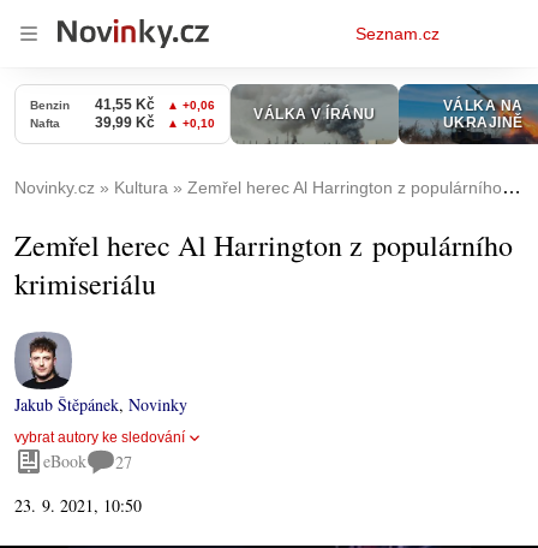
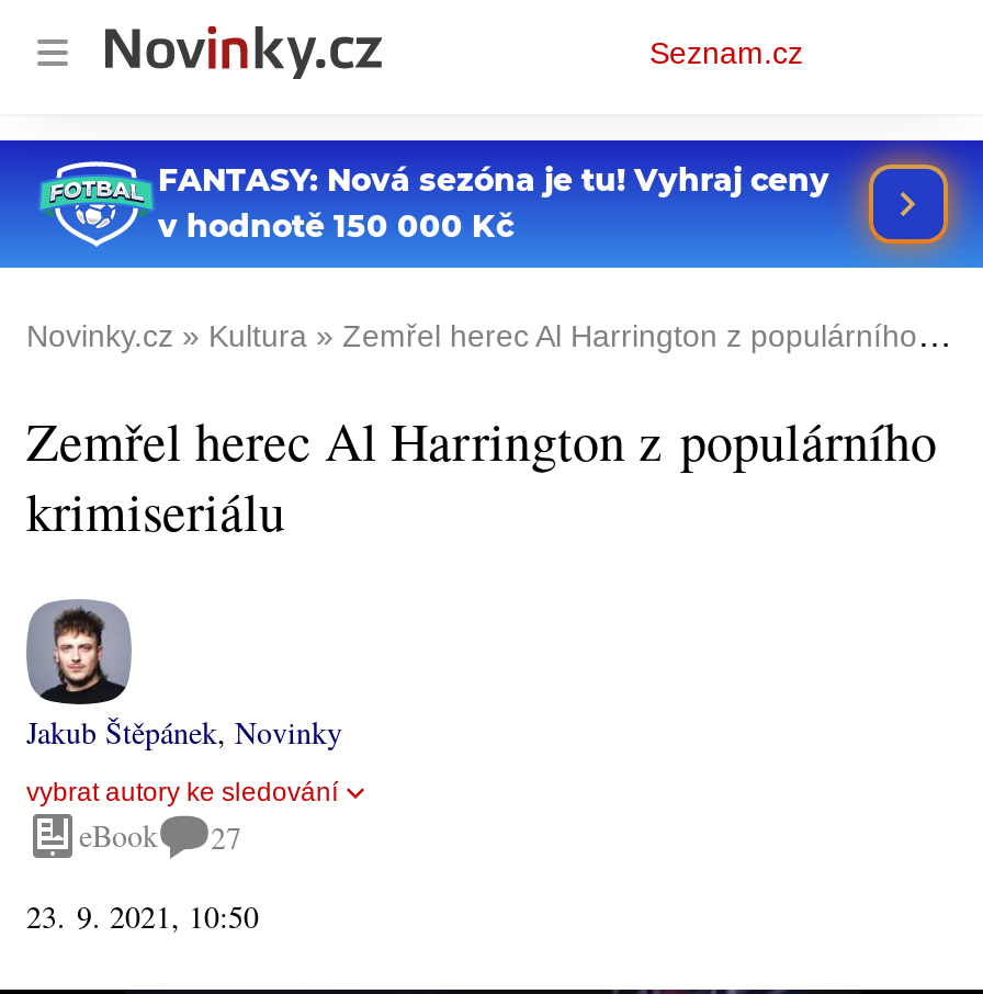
[4,82,534,150] [image] -> [7,138,976,270] [image]

